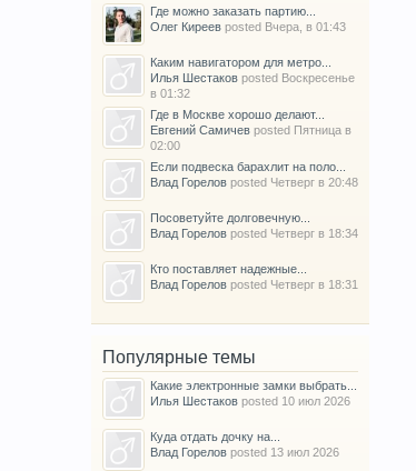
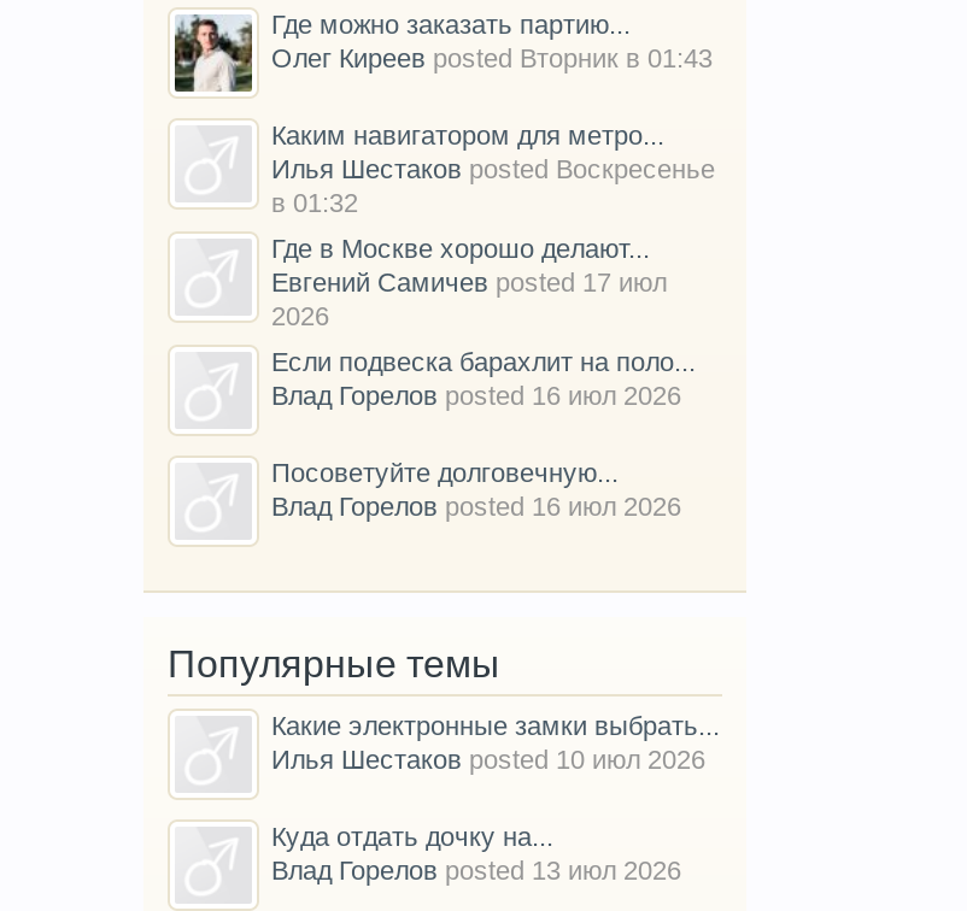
[150,20,346,33] Олег Киреев posted Вчера, в 01:43 -> [271,42,713,71] Олег Киреев posted Вторник в 01:43
[150,123,351,136] Евгений Самичев posted Пятница в -> [271,267,667,295] Евгений Самичев posted 17 июл
[150,138,180,152] 02:00 -> [271,300,329,329] 2026
[150,175,358,188] Влад Горелов posted Четверг в 20:48 -> [271,380,681,409] Влад Горелов posted 16 июл 2026
[150,226,358,291] Влад Горелов posted Четверг в 18:34 | Кто поставляет надежные... | Влад Горелов posted Четверг в 18:31 -> [271,491,681,520] Влад Горелов posted 16 июл 2026

